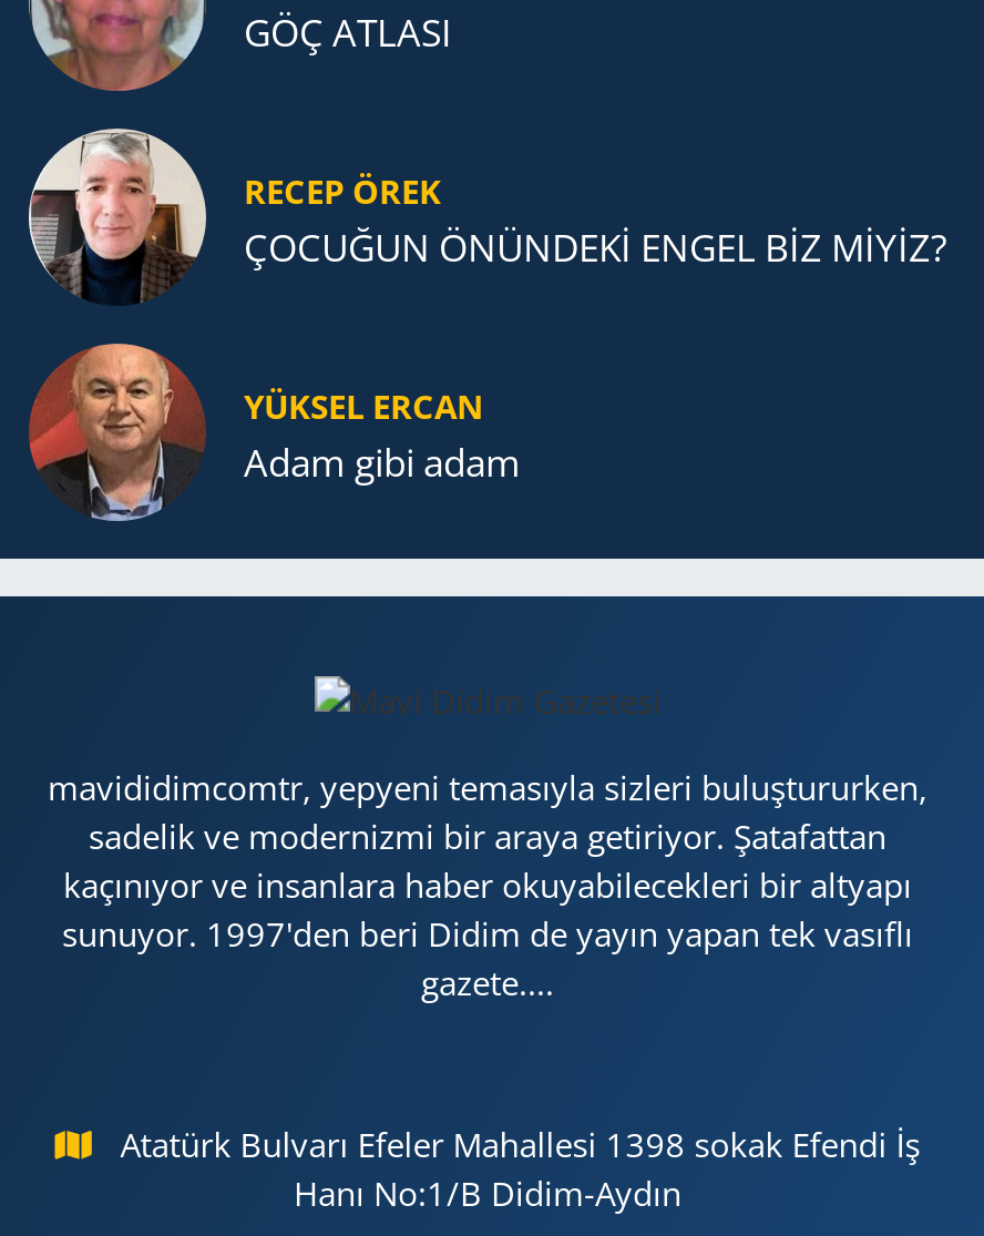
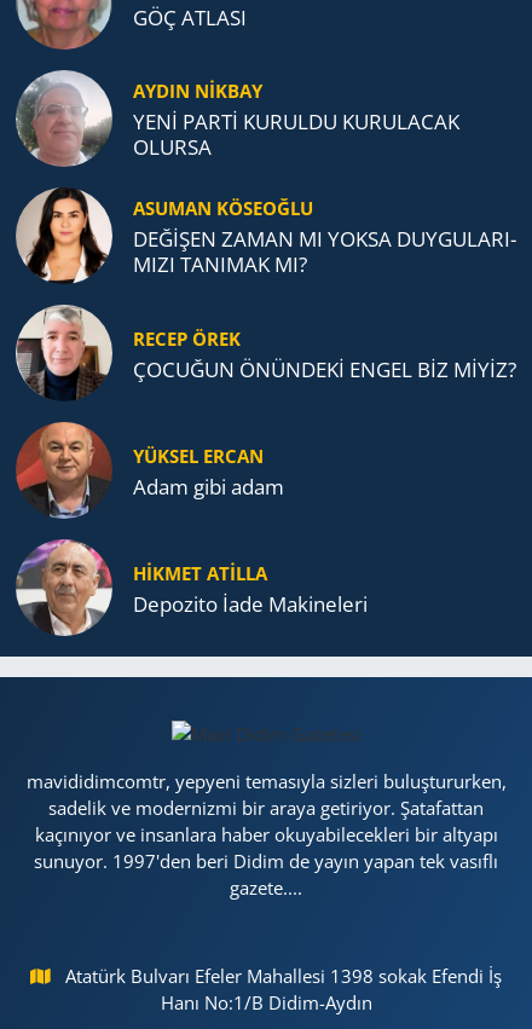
none -> [16,187,112,284] [image]
none -> [18,71,516,278] [image] | AYDIN NİKBAY | YENİ PARTİ KURULDU KURULACAK | OLURSA | ASUMAN KÖSEOĞLU | DEĞİŞEN ZAMAN MI YOKSA DUYGULARI | MIZI TANIMAK MI?
none -> [15,539,368,636] [image] | HİKMET ATİLLA | Depozito İade Makineleri

